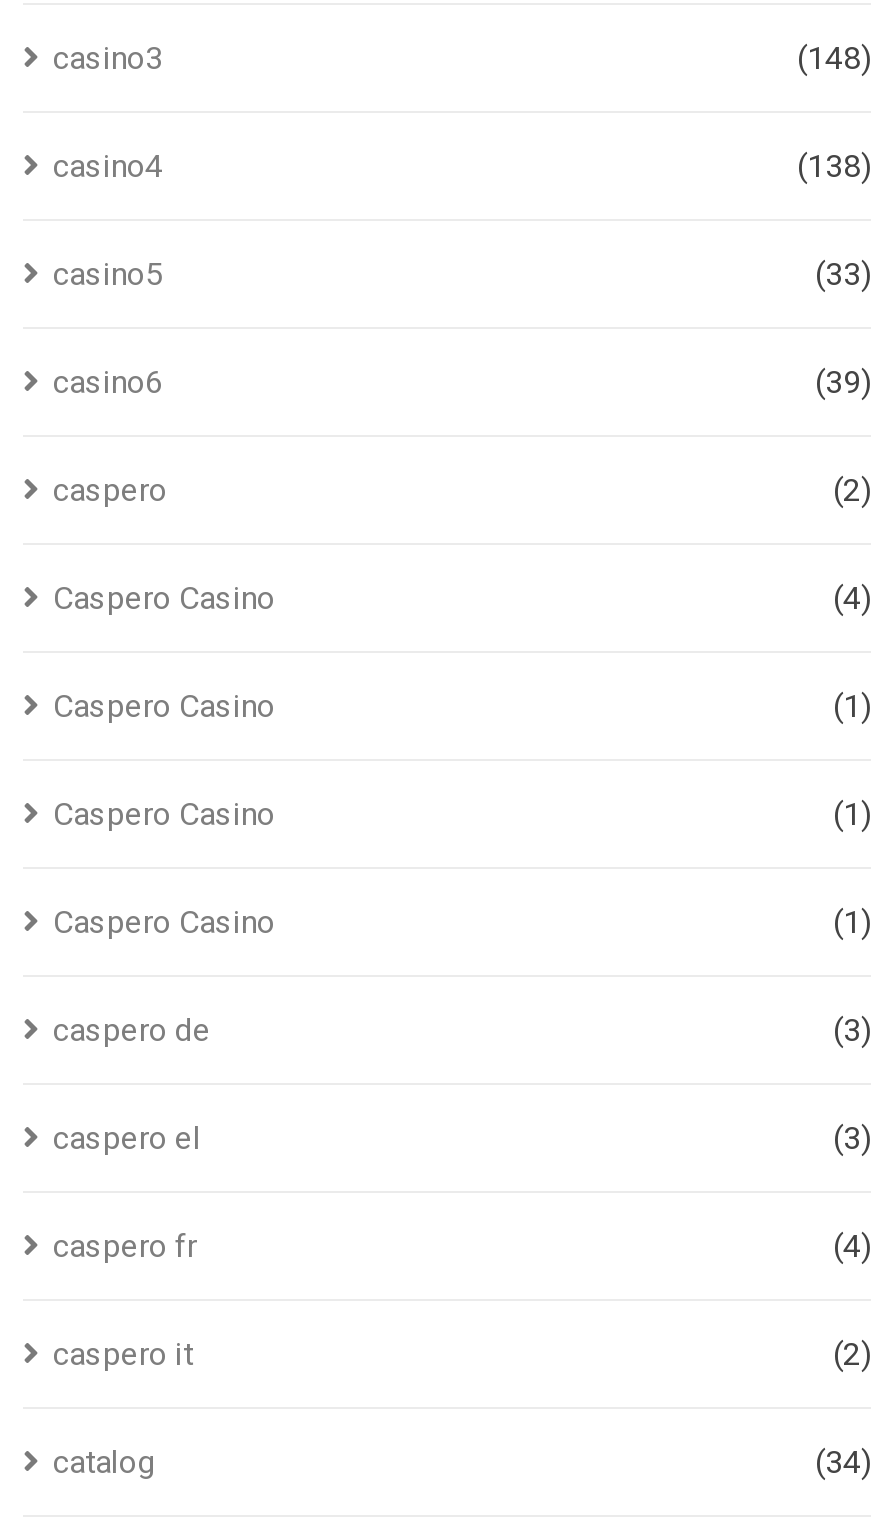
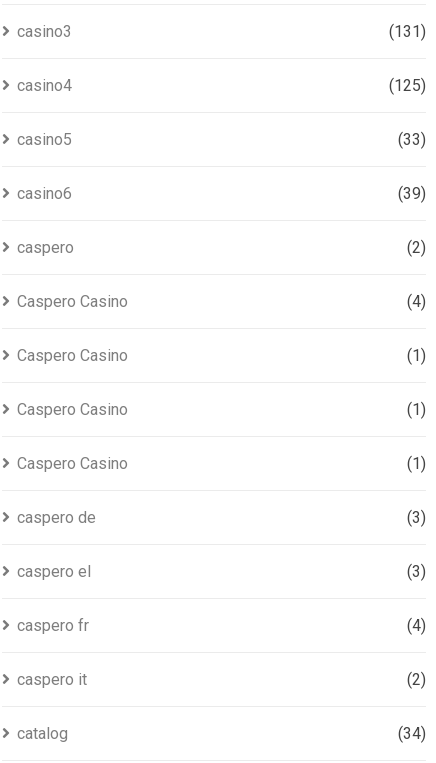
[797,39,871,77] (148) -> [389,22,426,41] (131)
[797,147,871,185] (138) -> [389,76,426,95] (125)

